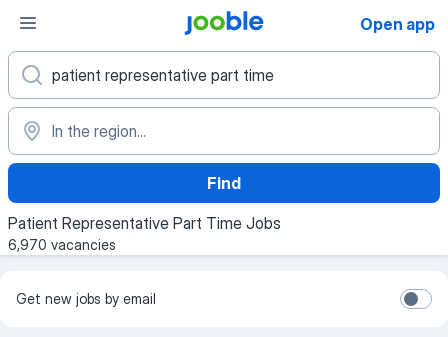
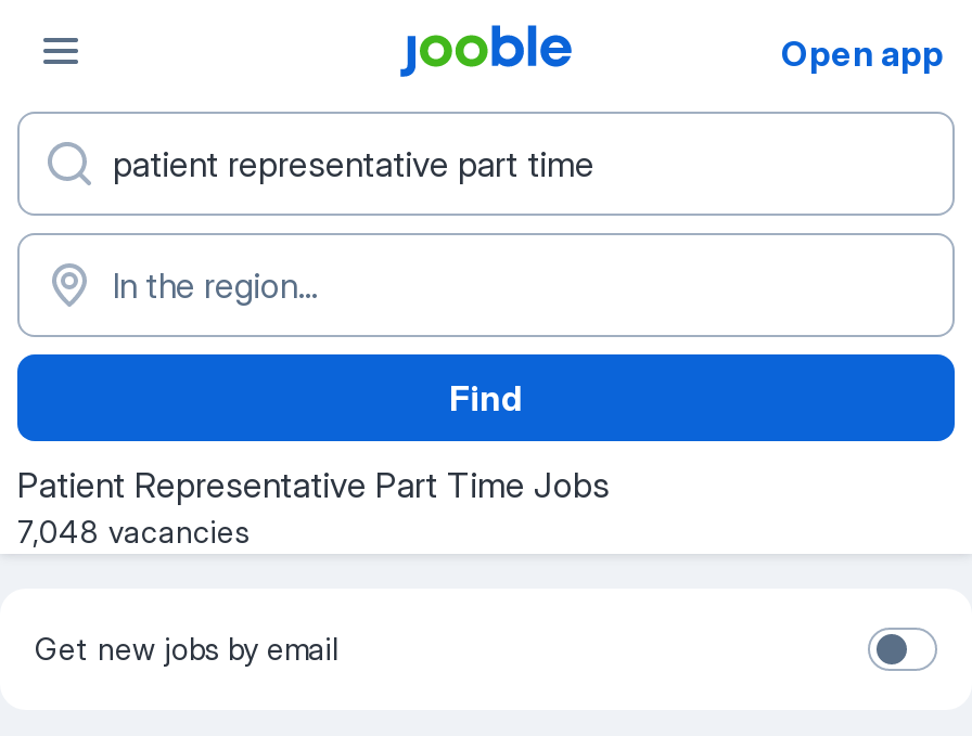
[8,236,116,253] 6,970 vacancies -> [17,513,250,550] 7,048 vacancies

